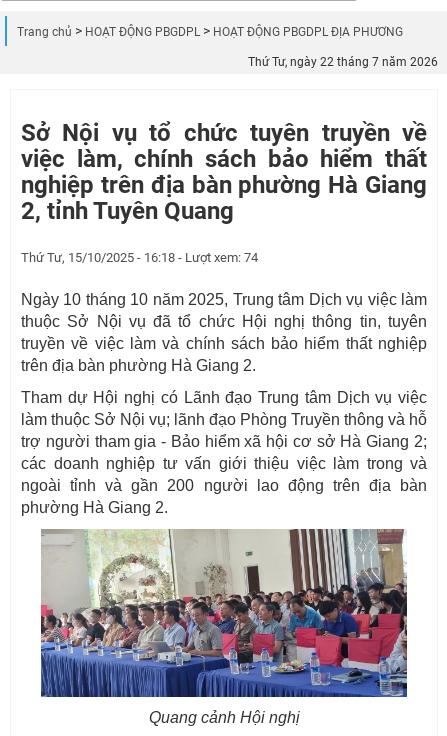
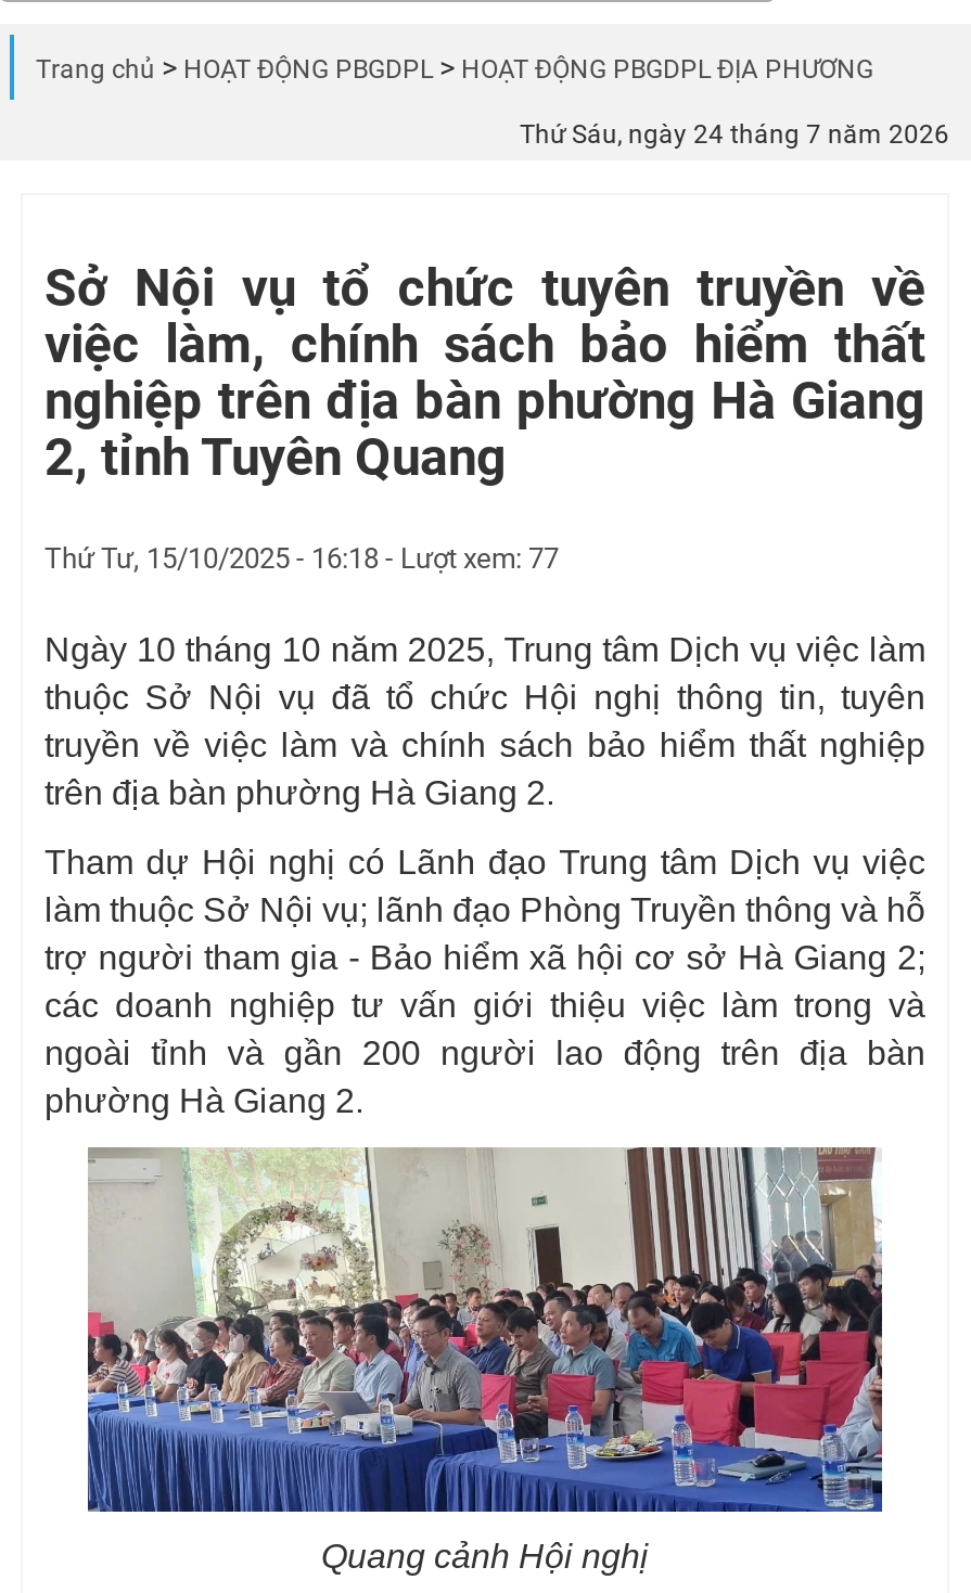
[248,55,438,69] Thứ Tư, ngày 22 tháng 7 năm 2026 -> [520,119,949,149] Thứ Sáu, ngày 24 tháng 7 năm 2026
[21,250,258,265] Thứ Tư, 15/10/2025 - 16:18 - Lượt xem: 74 -> [44,542,559,574] Thứ Tư, 15/10/2025 - 16:18 - Lượt xem: 77

